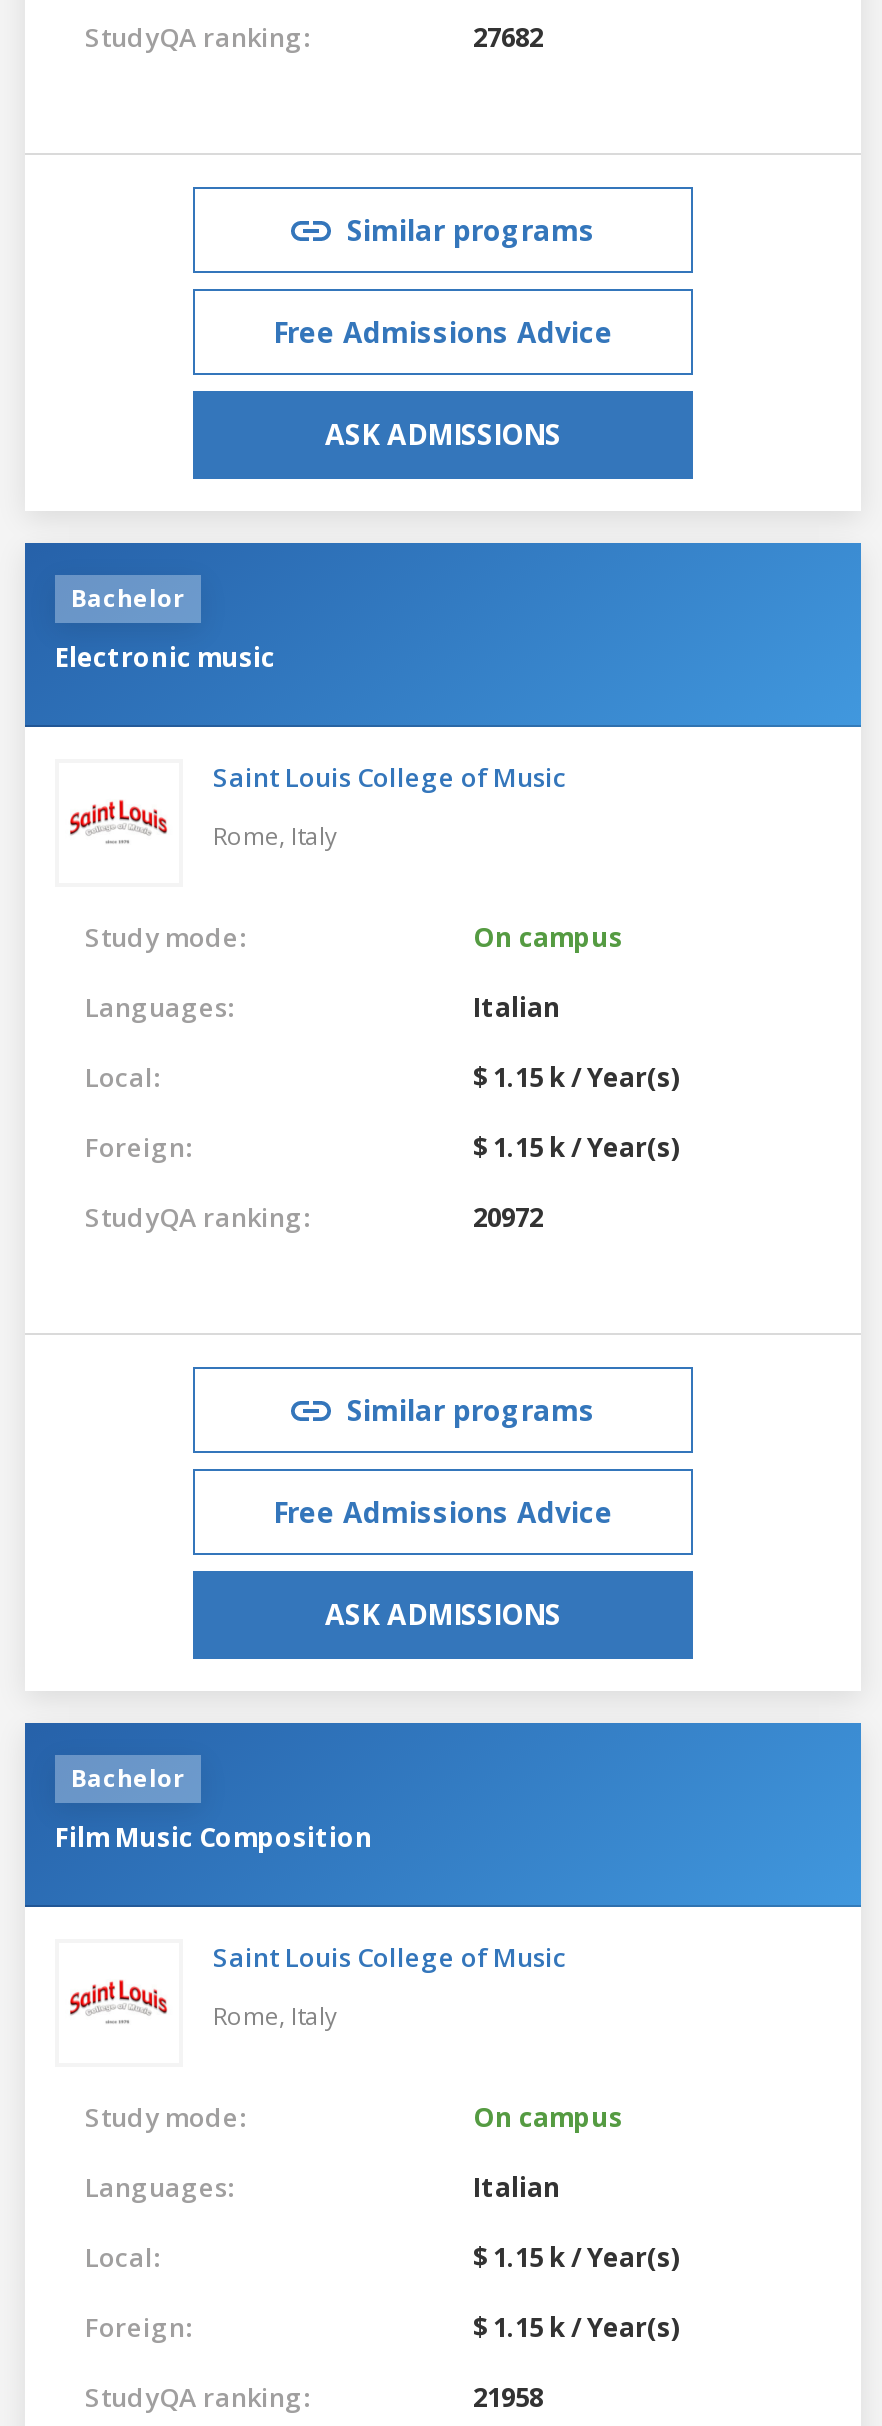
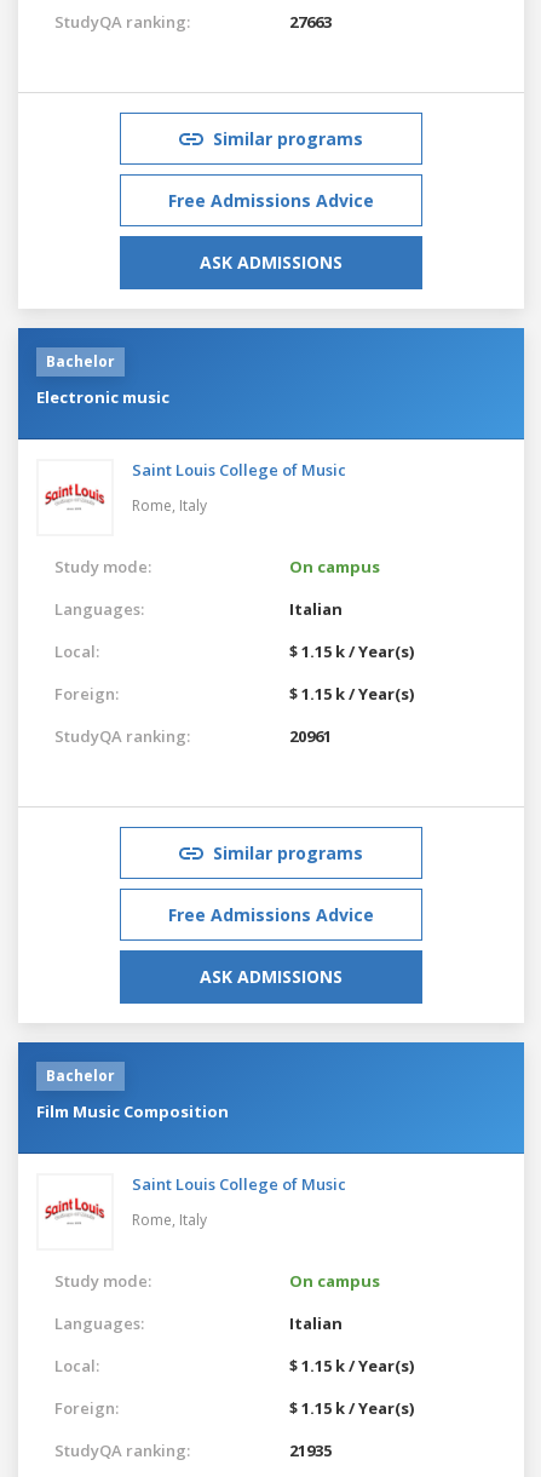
[473,19,543,55] 27682 -> [289,11,332,32] 27663
[473,1199,543,1235] 20972 -> [289,725,332,747] 20961
[473,2379,543,2415] 21958 -> [289,1439,332,1461] 21935

